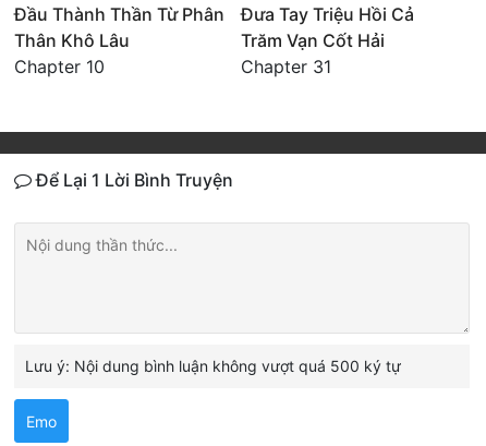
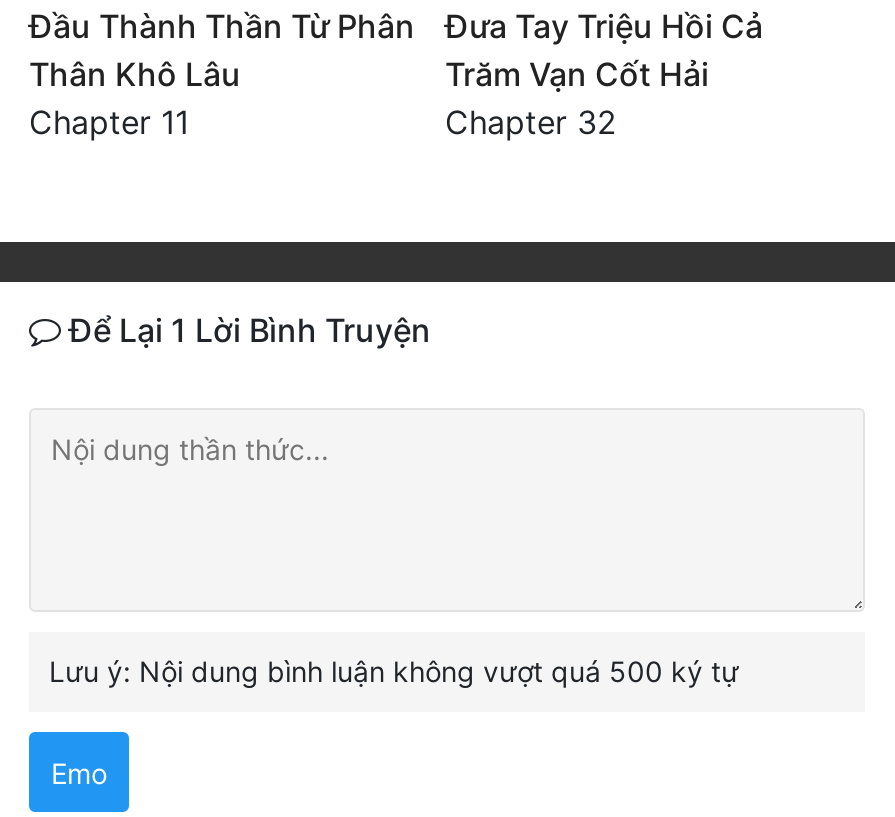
[14,56,105,77] Chapter 10 -> [29,102,189,142] Chapter 11
[241,56,331,77] Chapter 31 -> [445,102,617,142] Chapter 32

